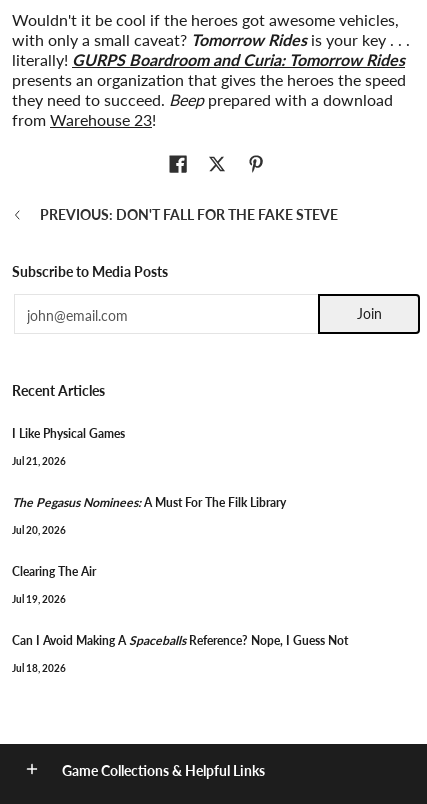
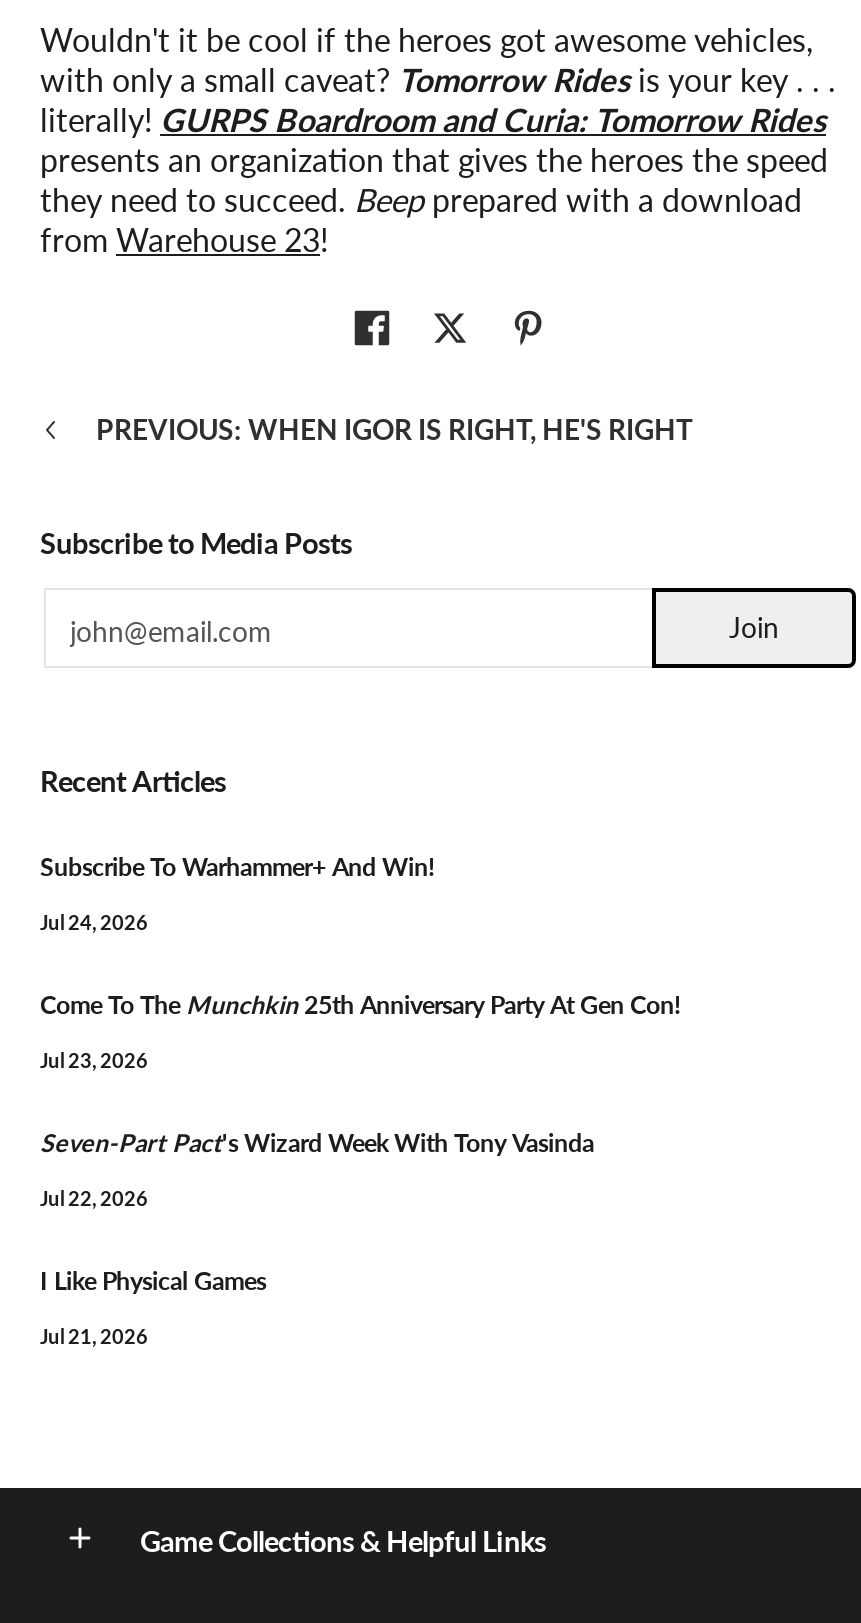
[40,206,338,223] PREVIOUS: DON'T FALL FOR THE FAKE STEVE -> [96,412,692,446] PREVIOUS: WHEN IGOR IS RIGHT, HE'S RIGHT
none -> [40,852,680,1210] Subscribe To Warhammer+ And Win! | Jul 24, 2026 | Come To The Munchkin 25th Anniversary Party At Gen Con! | Jul 23, 2026 | Seven-Part Pact's Wizard Week With Tony Vasinda | Jul 22, 2026
moved [12,426,125,467] -> [40,1266,266,1348]: I Like Physical Games | Jul 21, 2026
[12,495,348,674] The Pegasus Nominees:A Must For The Filk Library | Jul 20, 2026 | Clearing The Air | Jul 19, 2026 | Can I Avoid Making A Spaceballs Reference? Nope, I Guess Not | Jul 18, 2026 -> none

